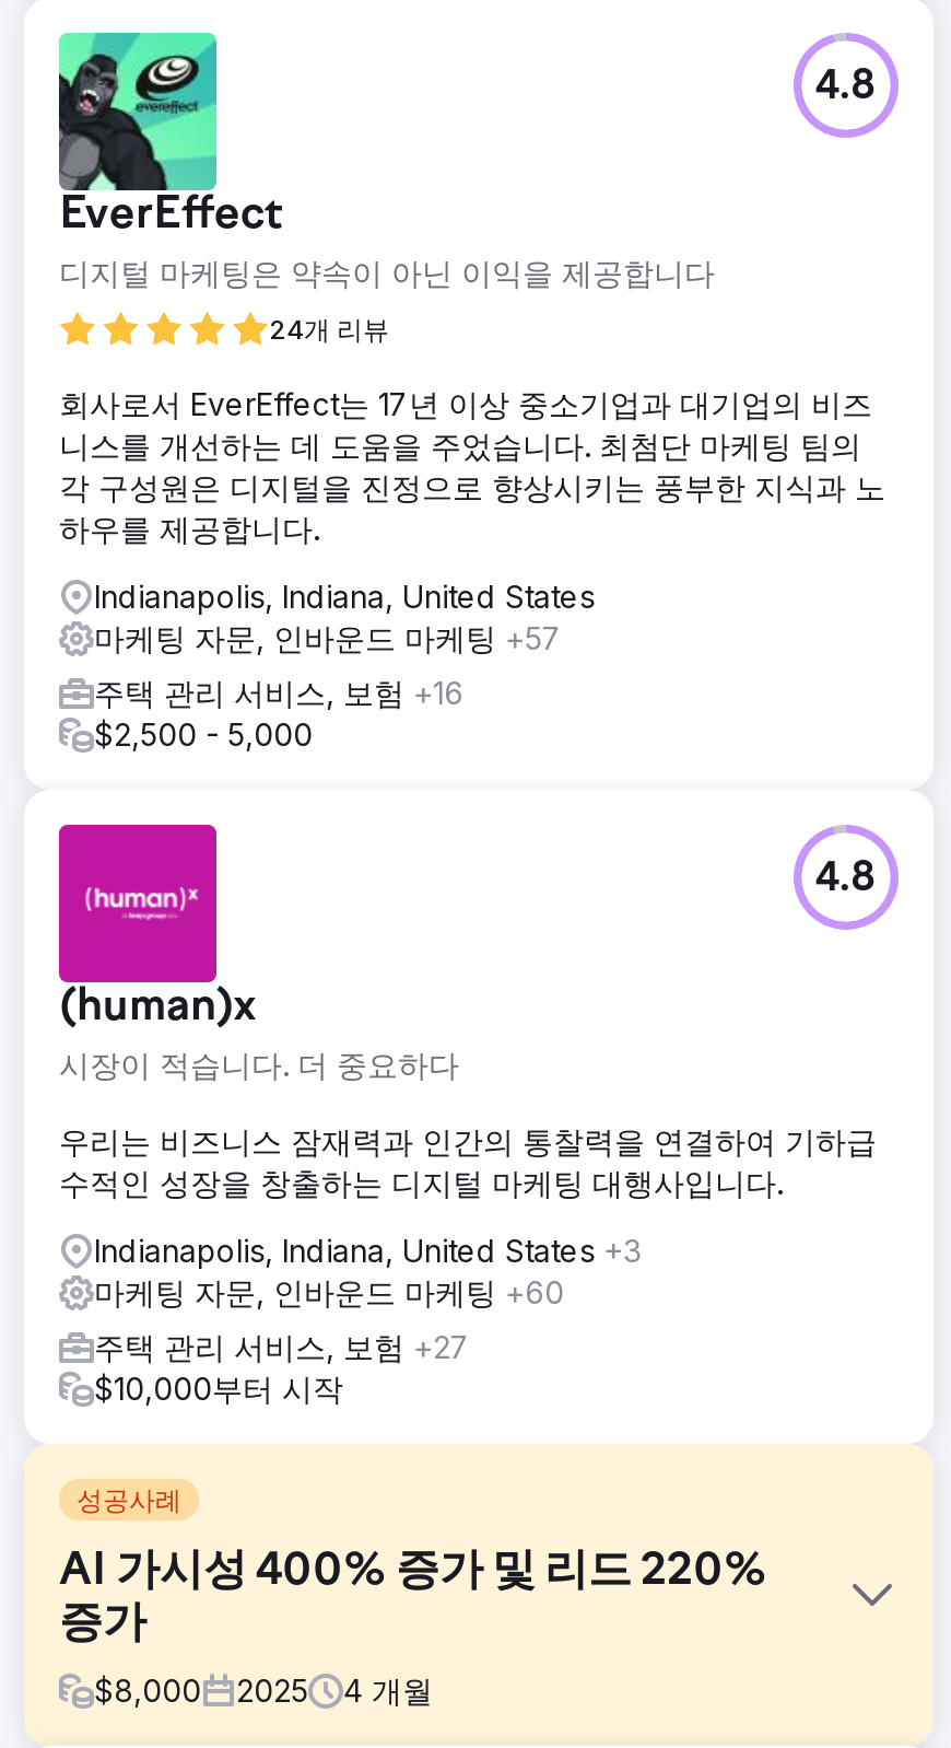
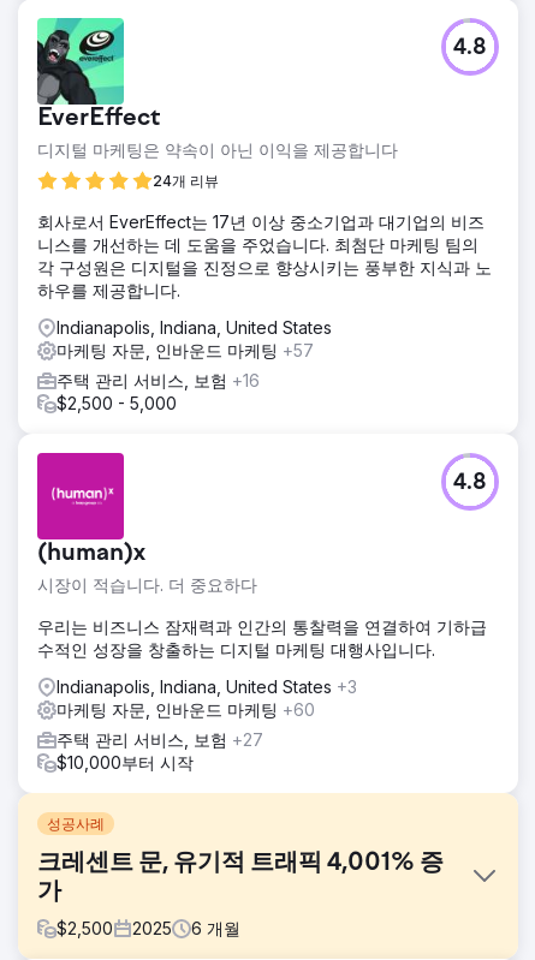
[59,1549,767,1650] AI 가시성 400% 증가 및 리드 220% | 증가 -> [37,851,444,906] 크레센트 문, 유기적 트래픽 4,001% 증 | 가
[94,1671,201,1709] $8,000 -> [57,918,113,938] $2,500
[343,1671,433,1709] 4 개월 -> [191,918,240,938] 6 개월

